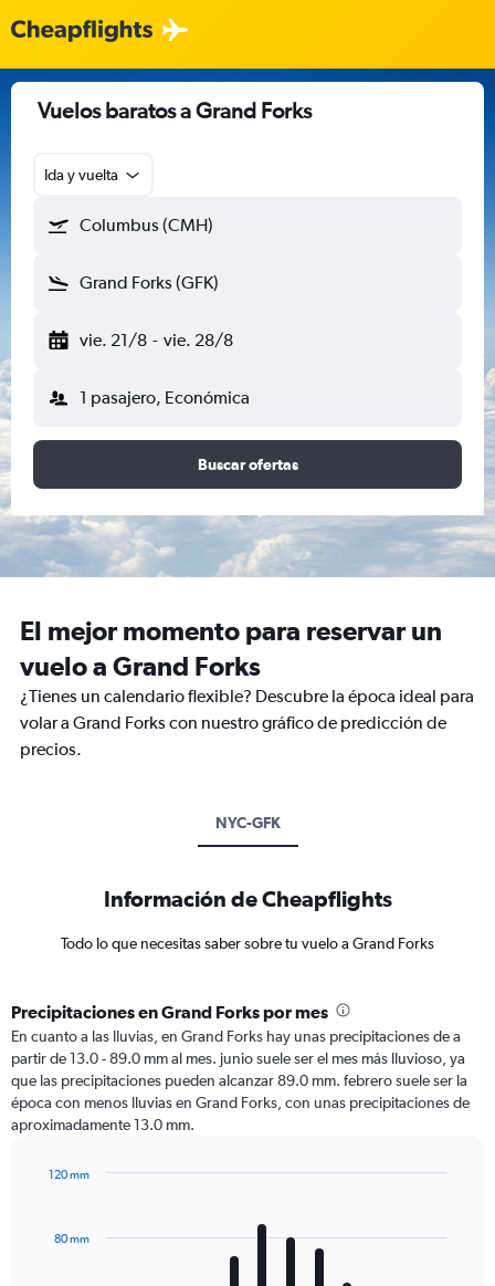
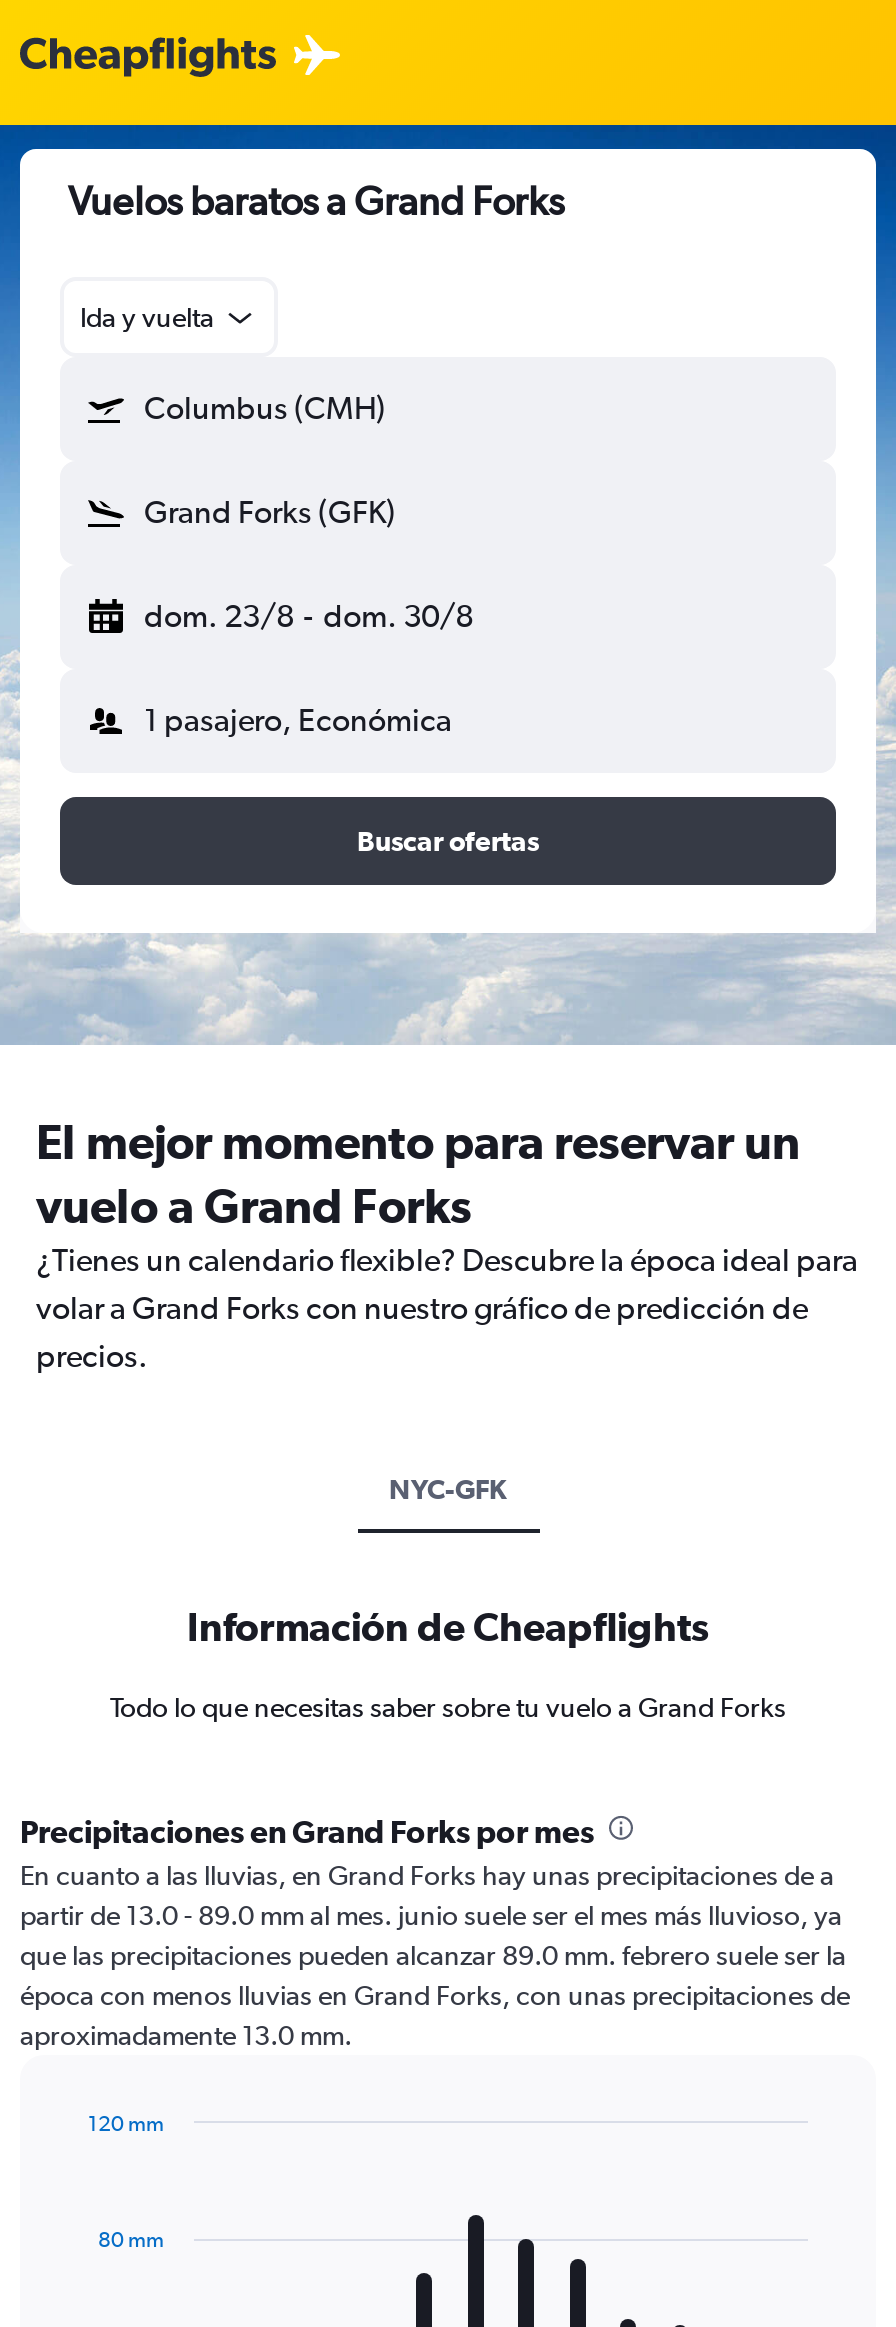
[80,330,233,351] vie. 21/8 - vie. 28/8 -> [144,597,473,635] dom. 23/8 - dom. 30/8

